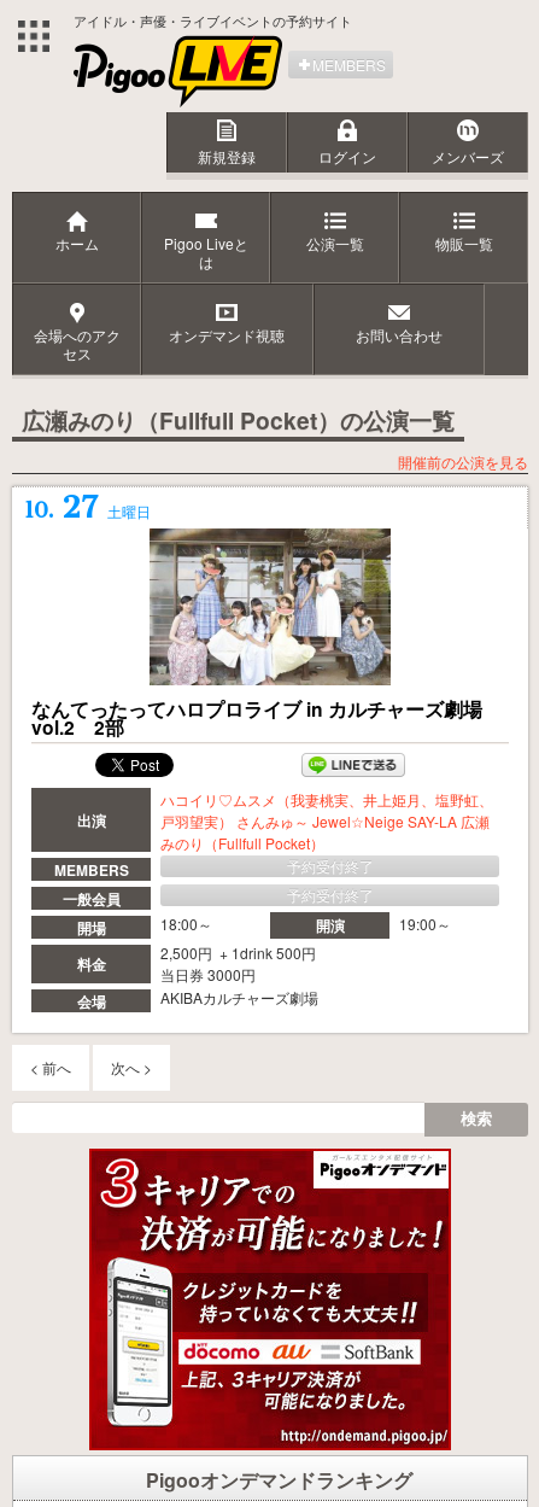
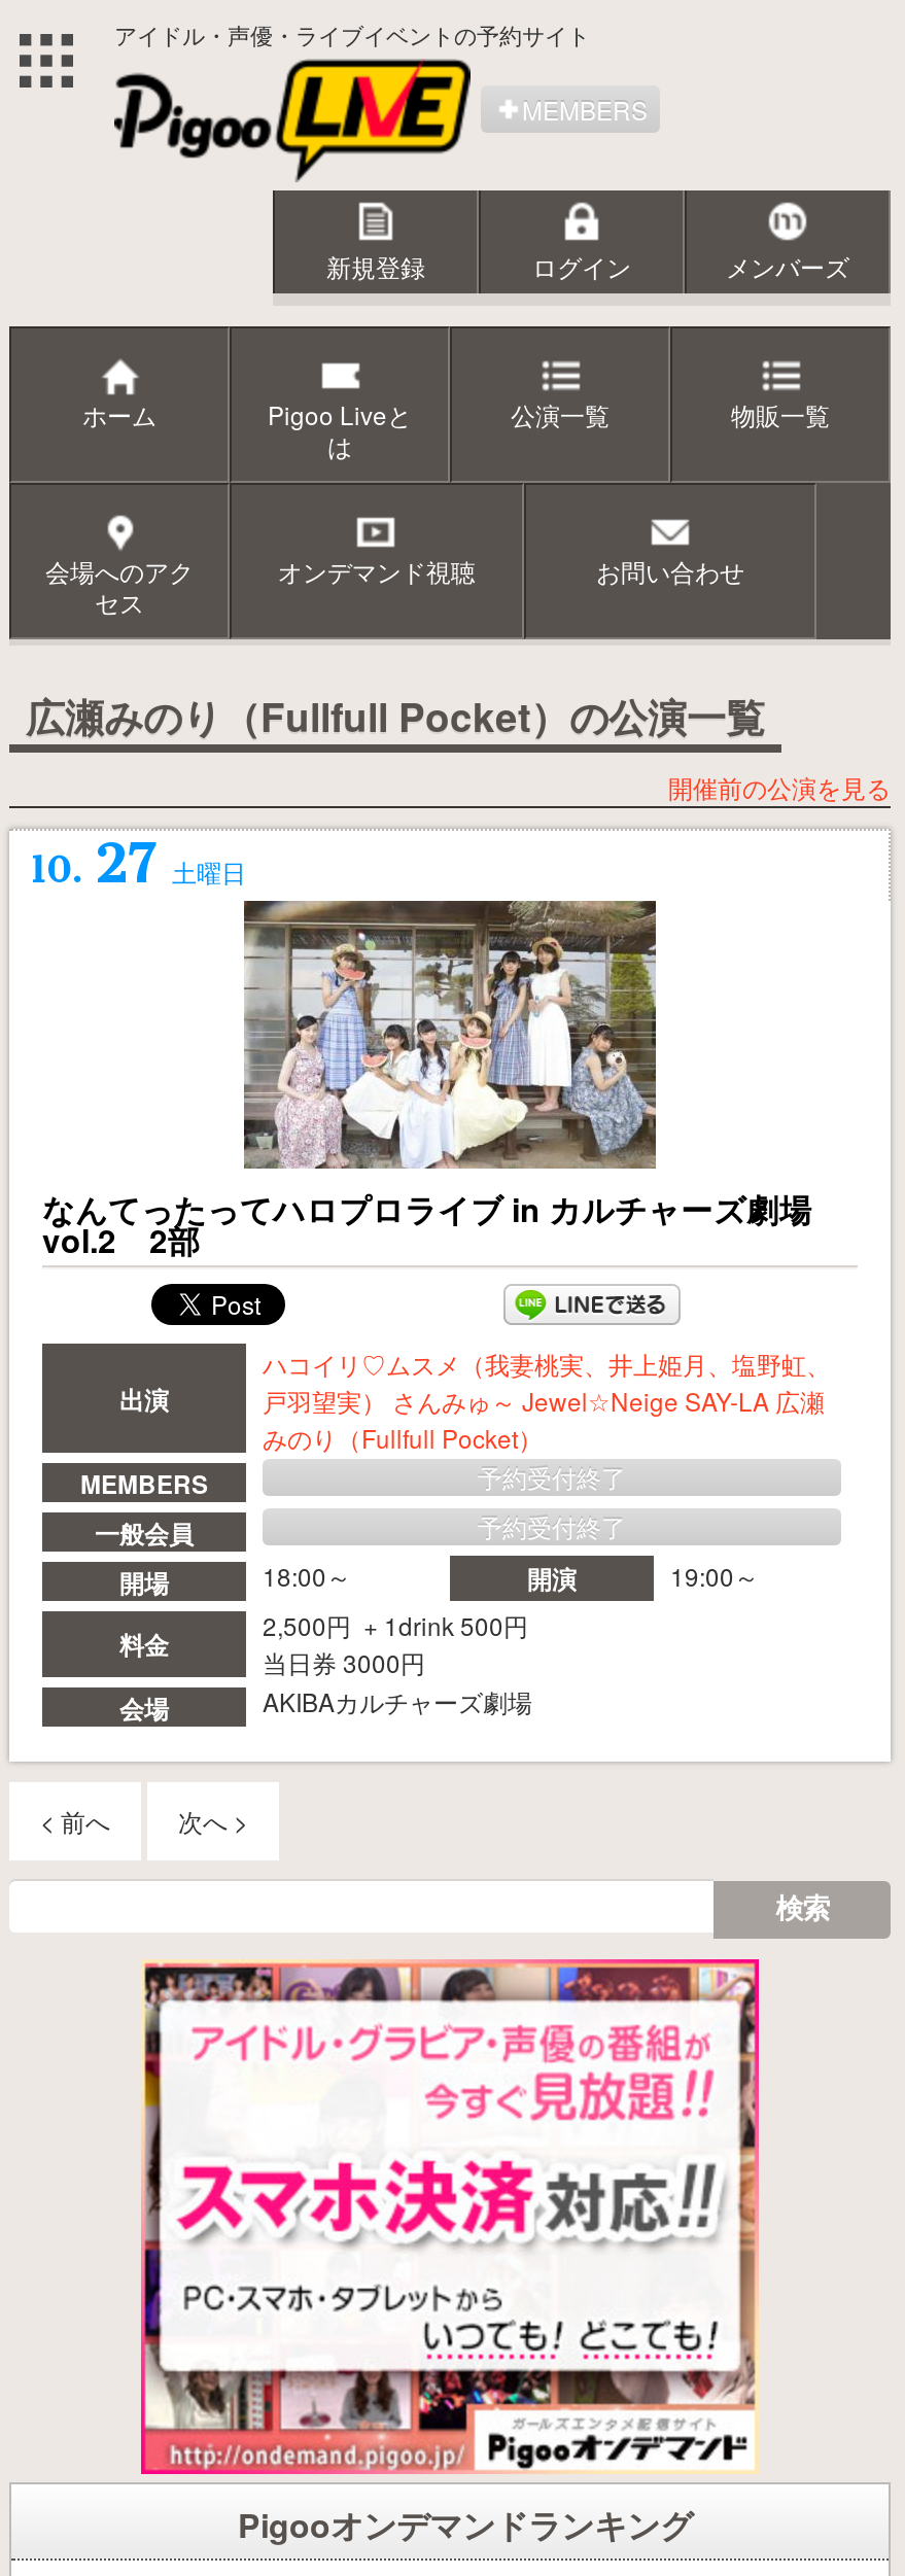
[88,1147,452,1451] [image] -> [139,1957,761,2476] [image]

